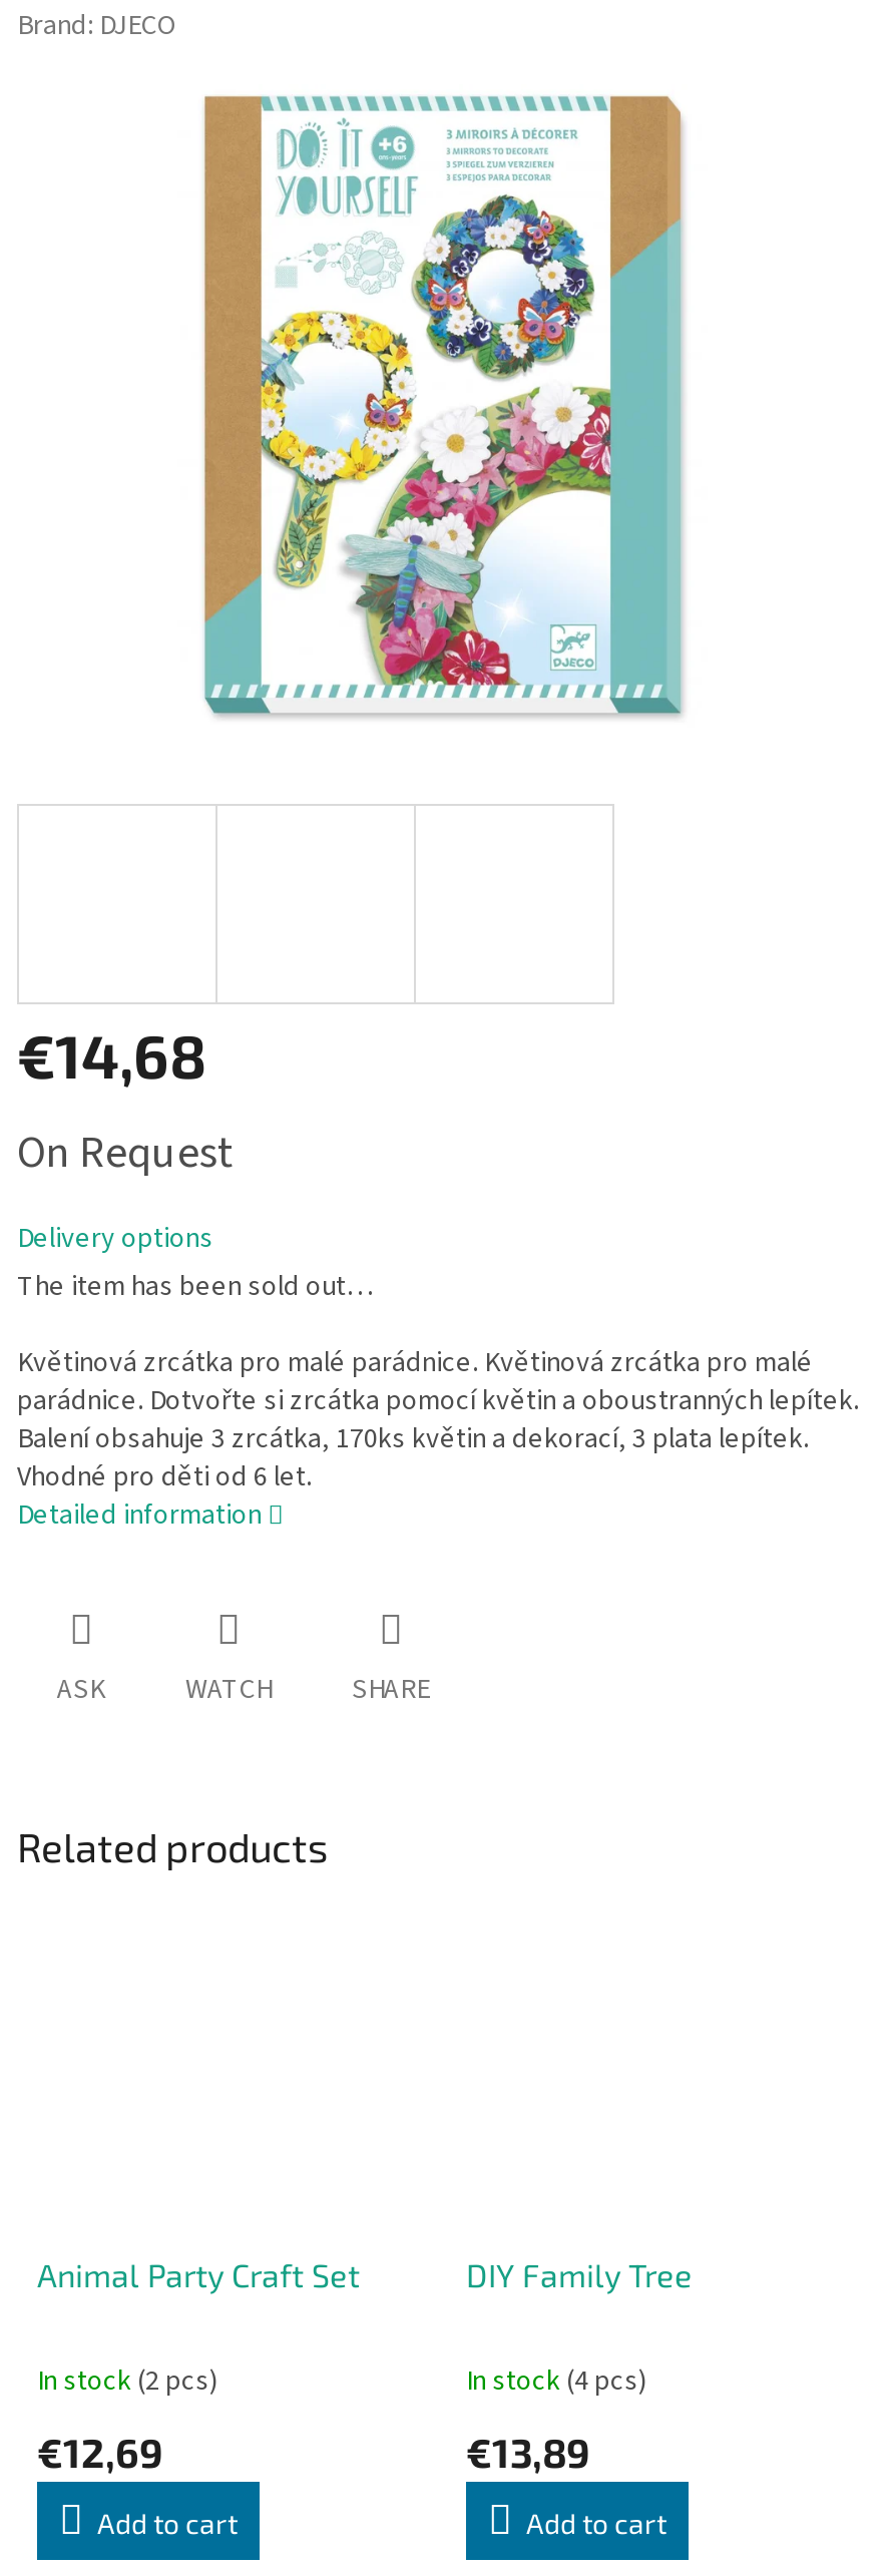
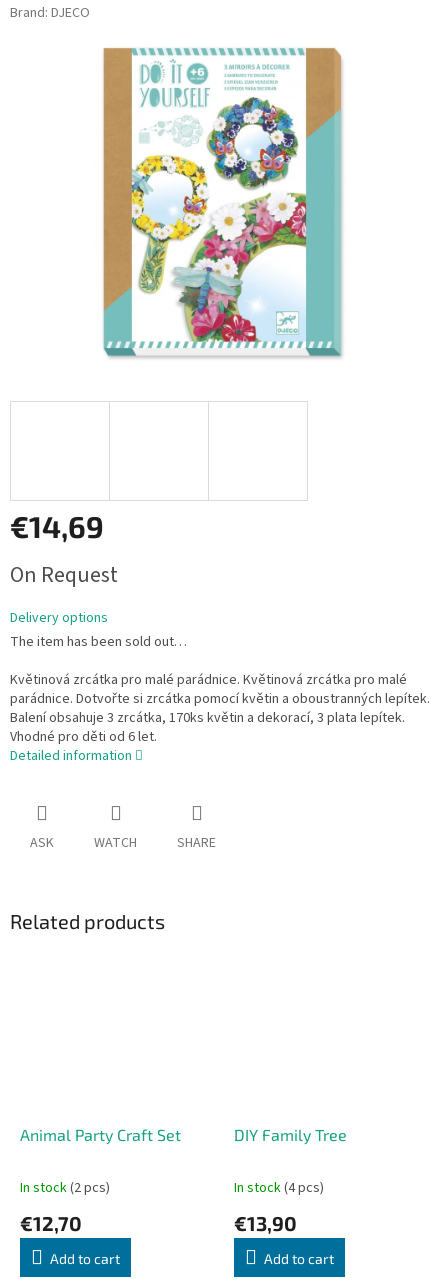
[17,1019,207,1091] €14,68 -> [10,508,104,544] €14,69
[37,2427,163,2475] €12,69 -> [20,1210,82,1234] €12,70
[466,2427,590,2475] €13,89 -> [234,1210,297,1234] €13,90

